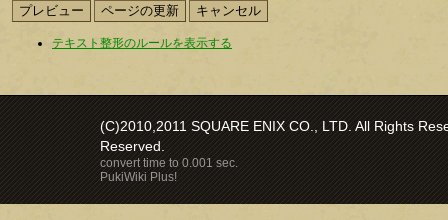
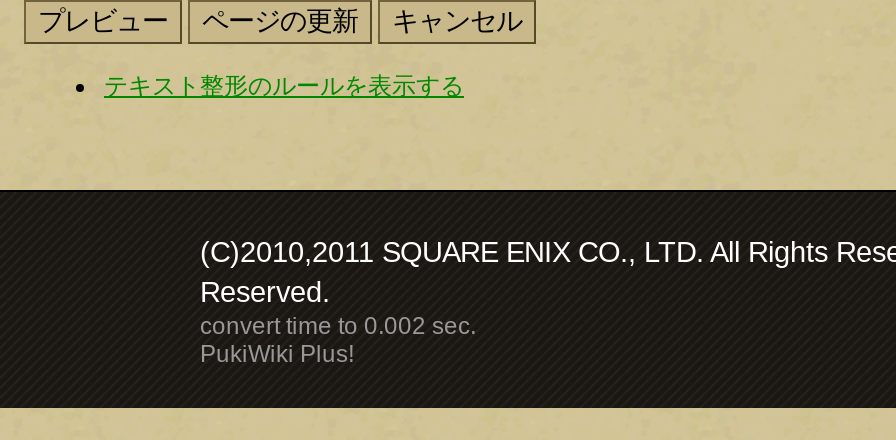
[100,156,238,170] convert time to 0.001 sec. -> [200,312,476,340] convert time to 0.002 sec.

